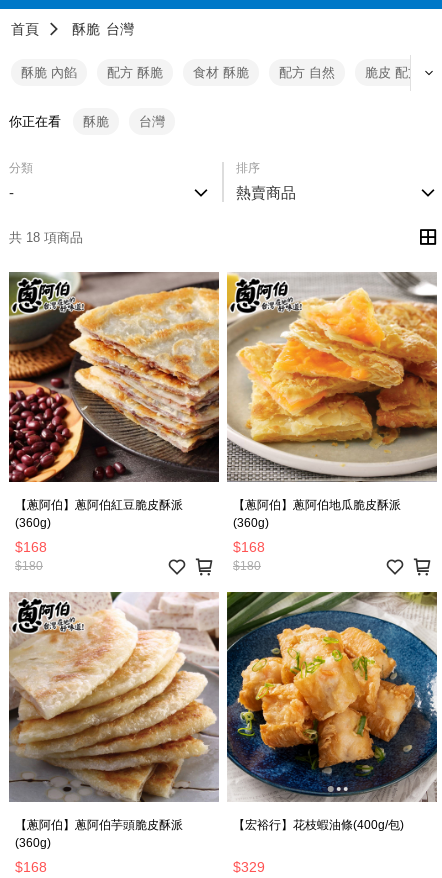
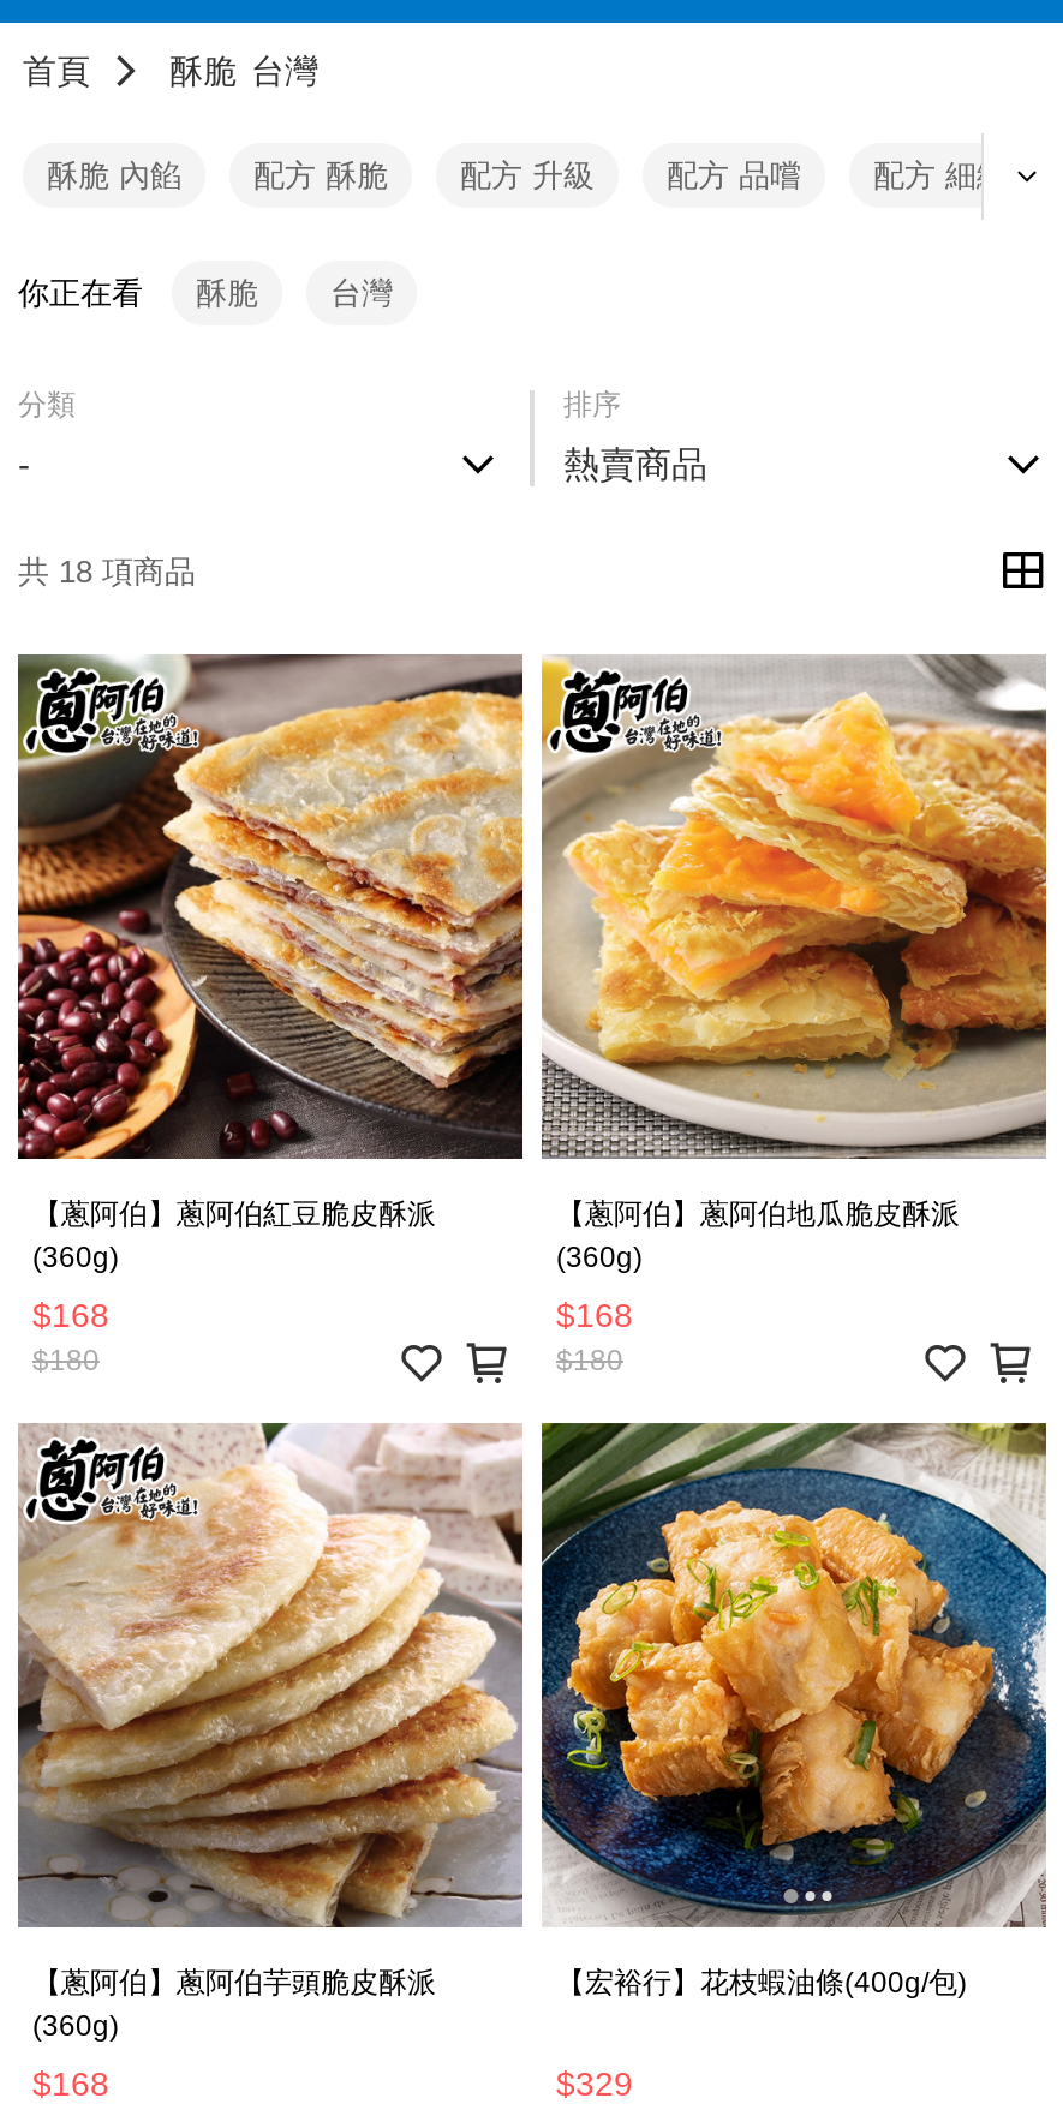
[193,65,421,80] 食材 酥脆 | 配方 自然 | 脆皮 配方 -> [460,157,1008,193] 配方 升級 | 配方 品嚐 | 配方 細緻

